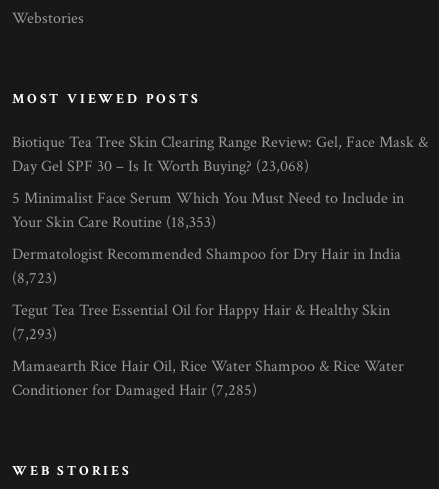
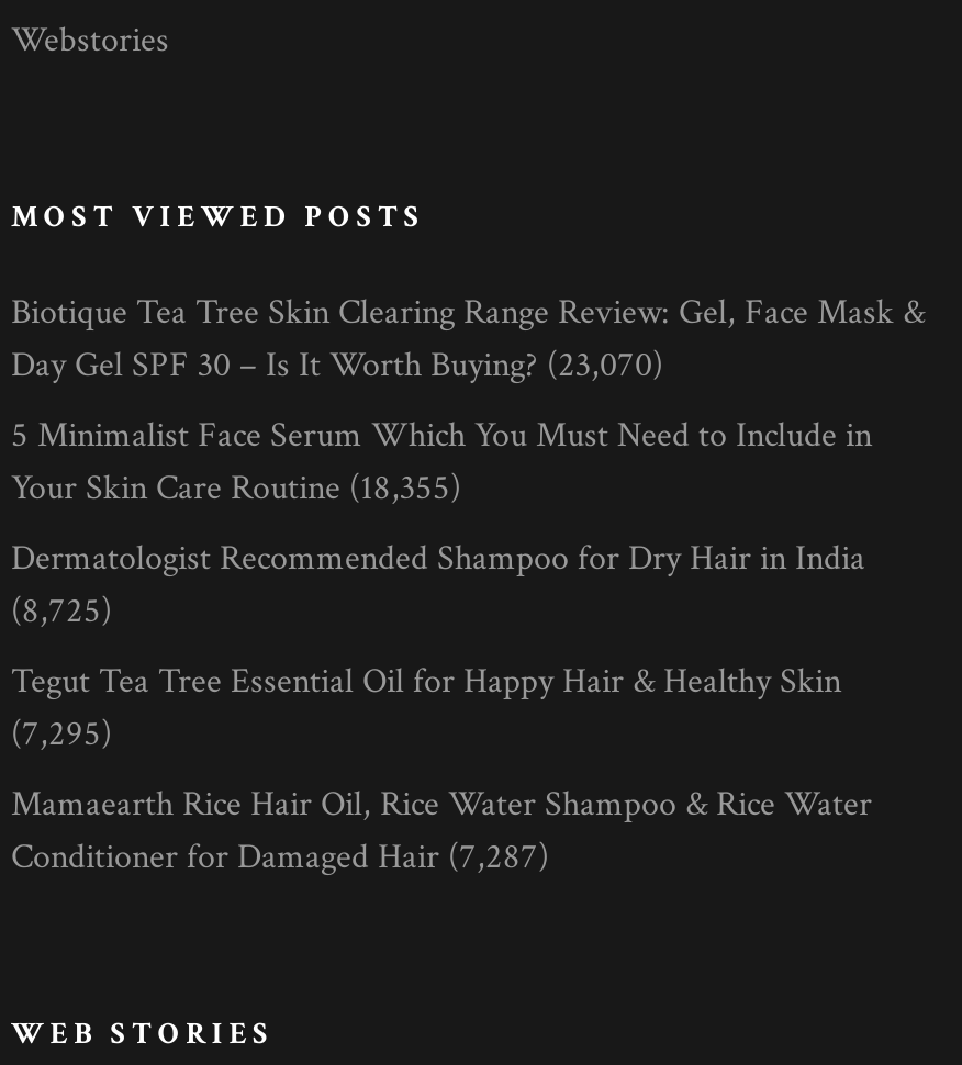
[12,156,309,177] Day Gel SPF 30 – Is It Worth Buying? (23,068) -> [11,342,663,388] Day Gel SPF 30 – Is It Worth Buying? (23,070)
[12,212,216,233] Your Skin Care Routine (18,353) -> [11,465,461,511] Your Skin Care Routine (18,355)
[12,268,57,289] (8,723) -> [11,588,112,634] (8,725)
[12,324,57,345] (7,293) -> [11,711,112,757] (7,295)
[12,380,257,401] Conditioner for Damaged Hair (7,285) -> [11,834,549,880] Conditioner for Damaged Hair (7,287)

